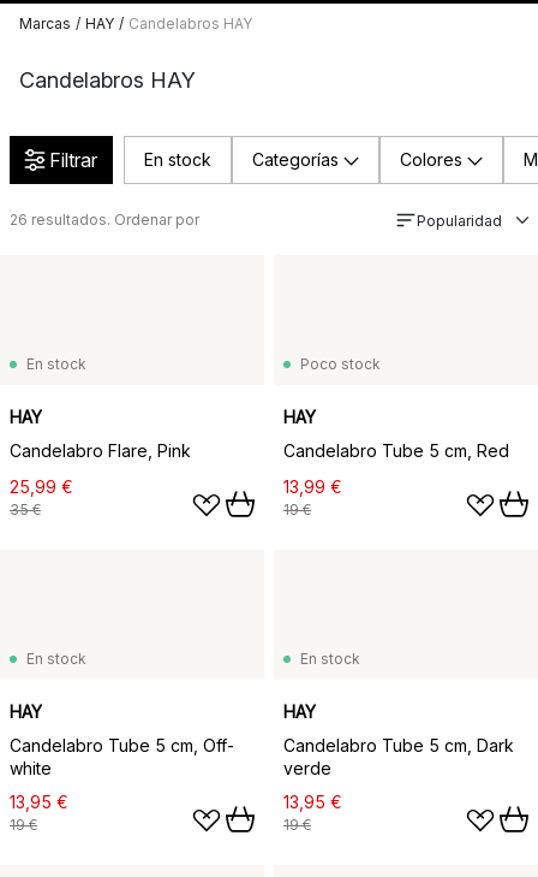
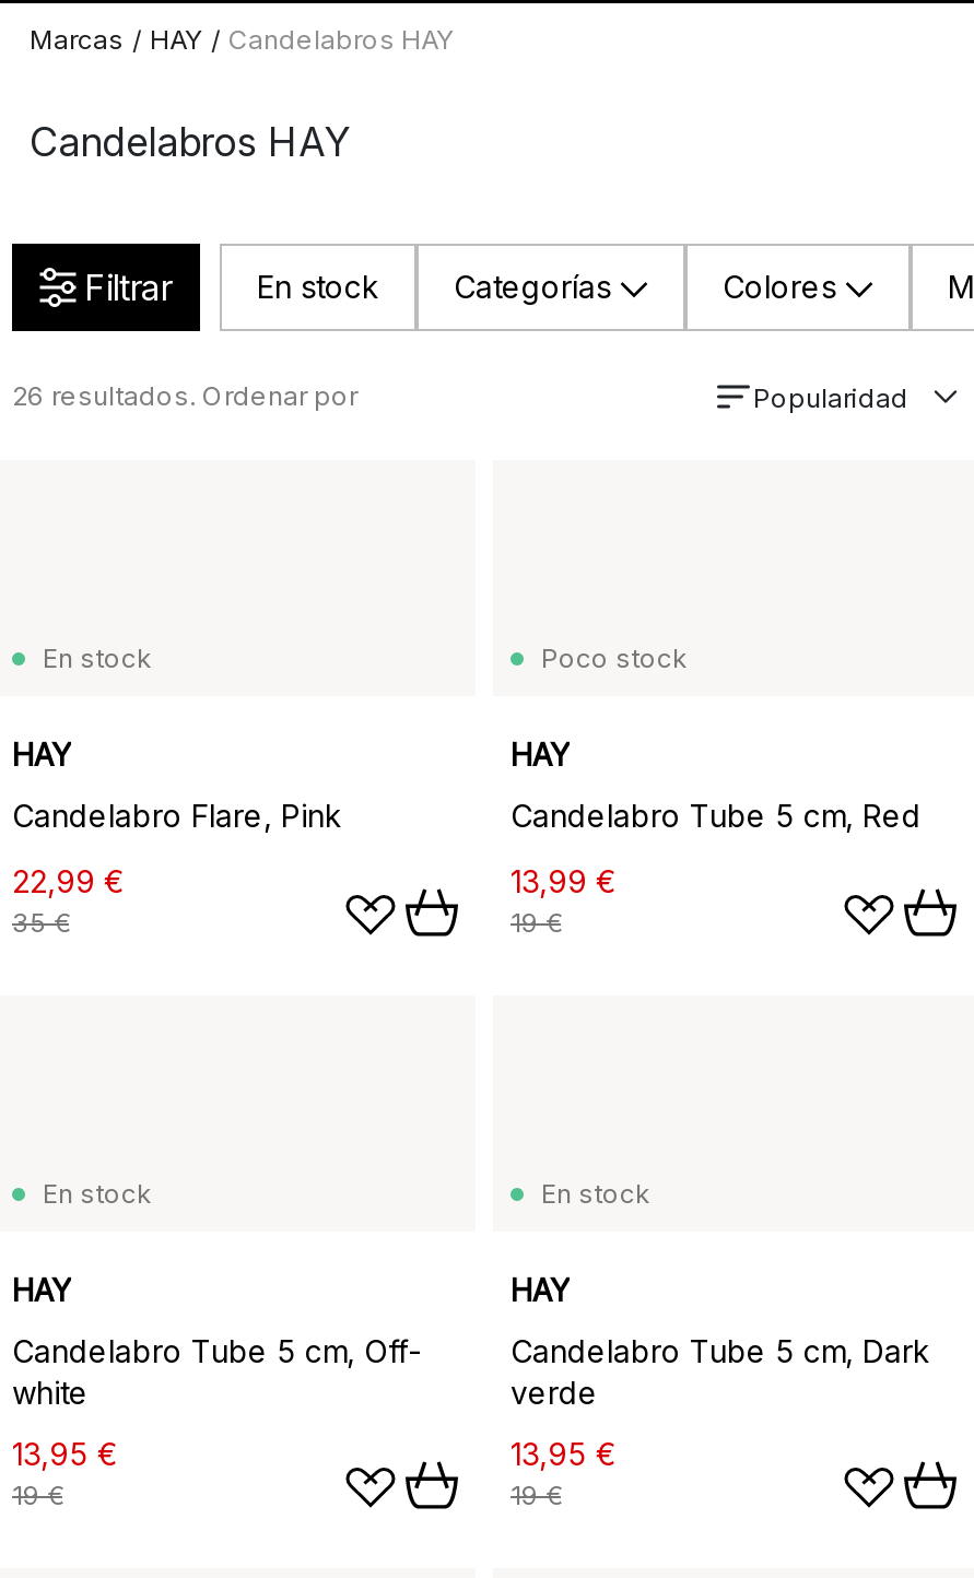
[10,476,73,497] 25,99 € -> [12,862,126,899] 22,99 €

